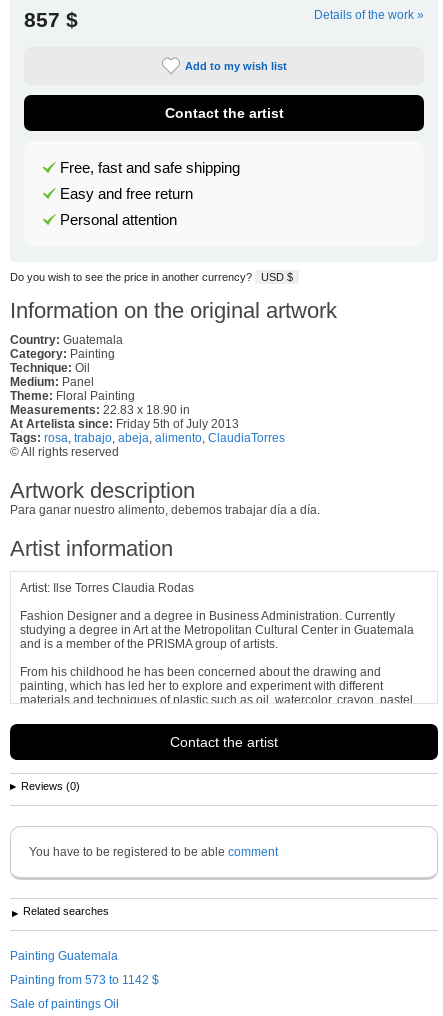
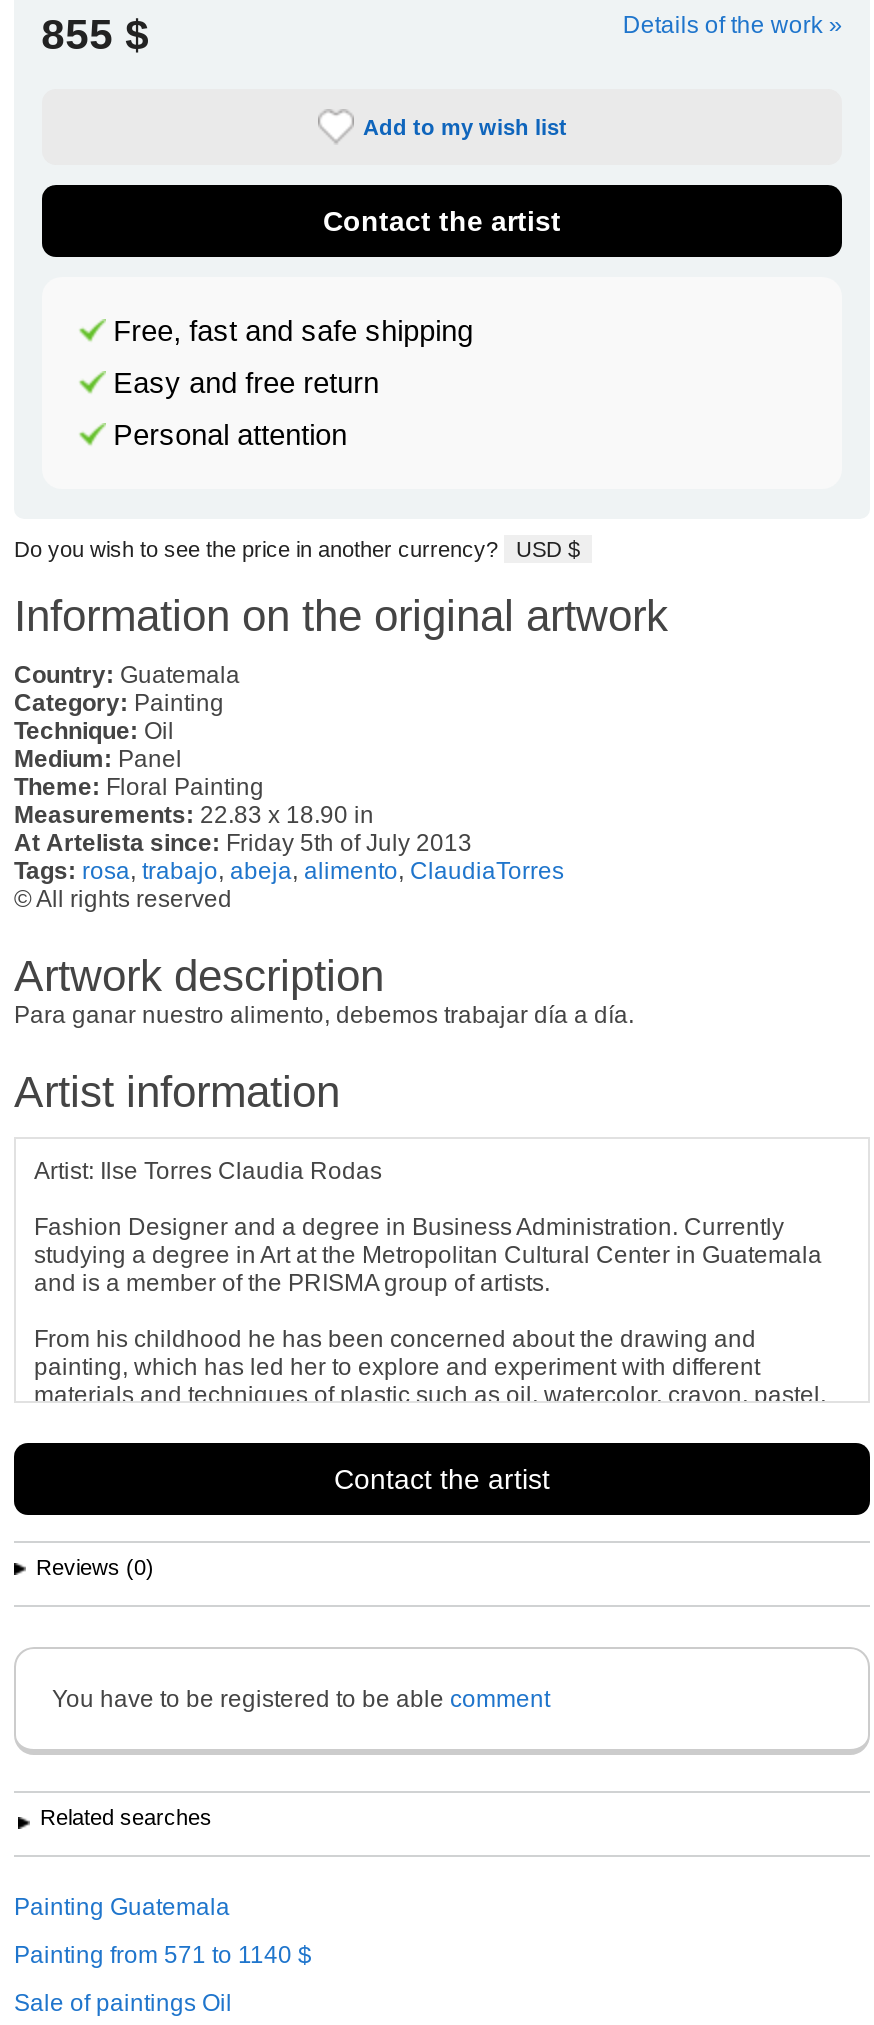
[24,8,78,31] 857 $ -> [41,11,149,57] 855 $
[10,973,159,987] Painting from 573 to 1142 $ -> [14,1940,312,1968] Painting from 571 to 1140 $

